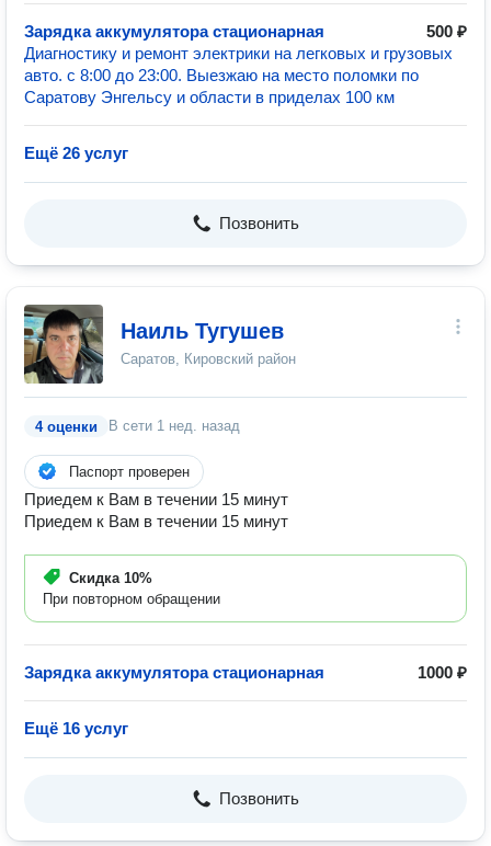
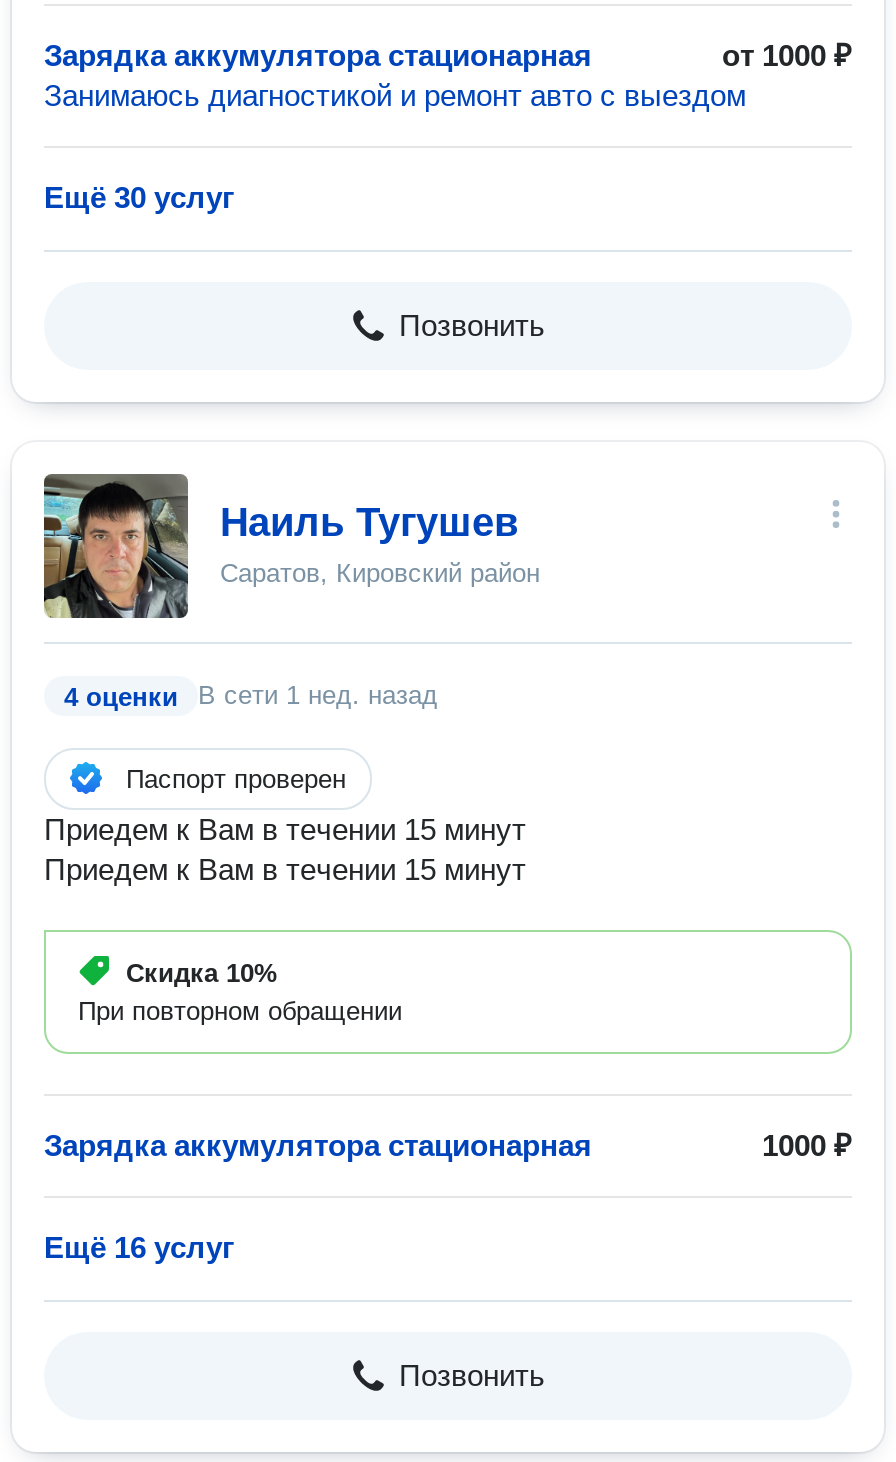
[24,22,467,106] 500 ₽ | Диагностику и ремонт электрики на легковых и грузовых | авто. с 8:00 до 23:00. Выезжаю на место поломки по | Саратову Энгельсу и области в приделах 100 км -> [44,38,852,112] от 1000 ₽ | Занимаюсь диагностикой и ремонт авто с выездом
[24,144,128,162] Ещё 26 услуг -> [44,180,234,214] Ещё 30 услуг

